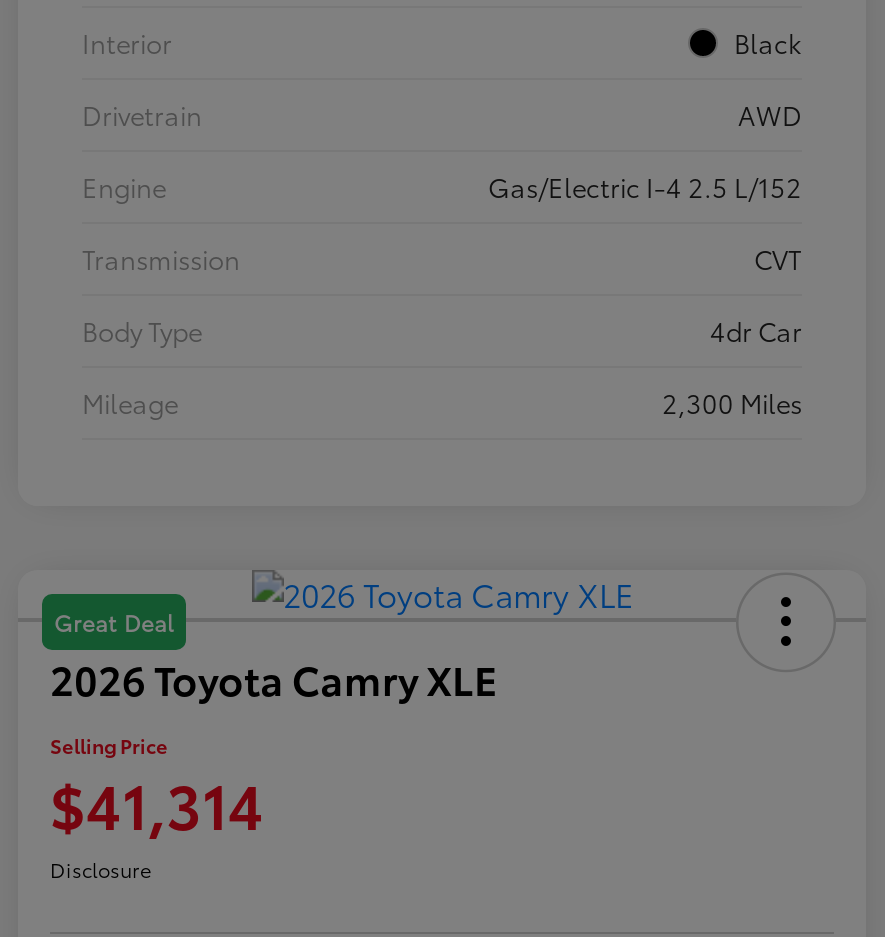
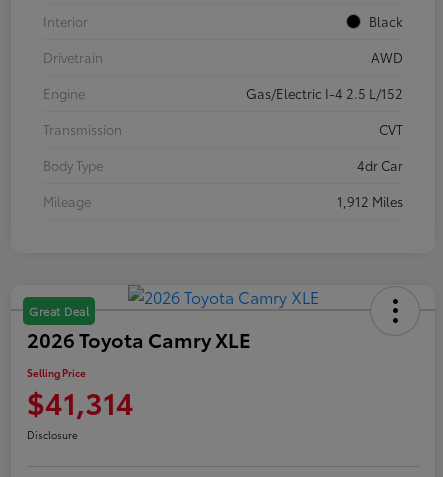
[662,385,802,421] 2,300 Miles -> [337,192,403,210] 1,912 Miles

